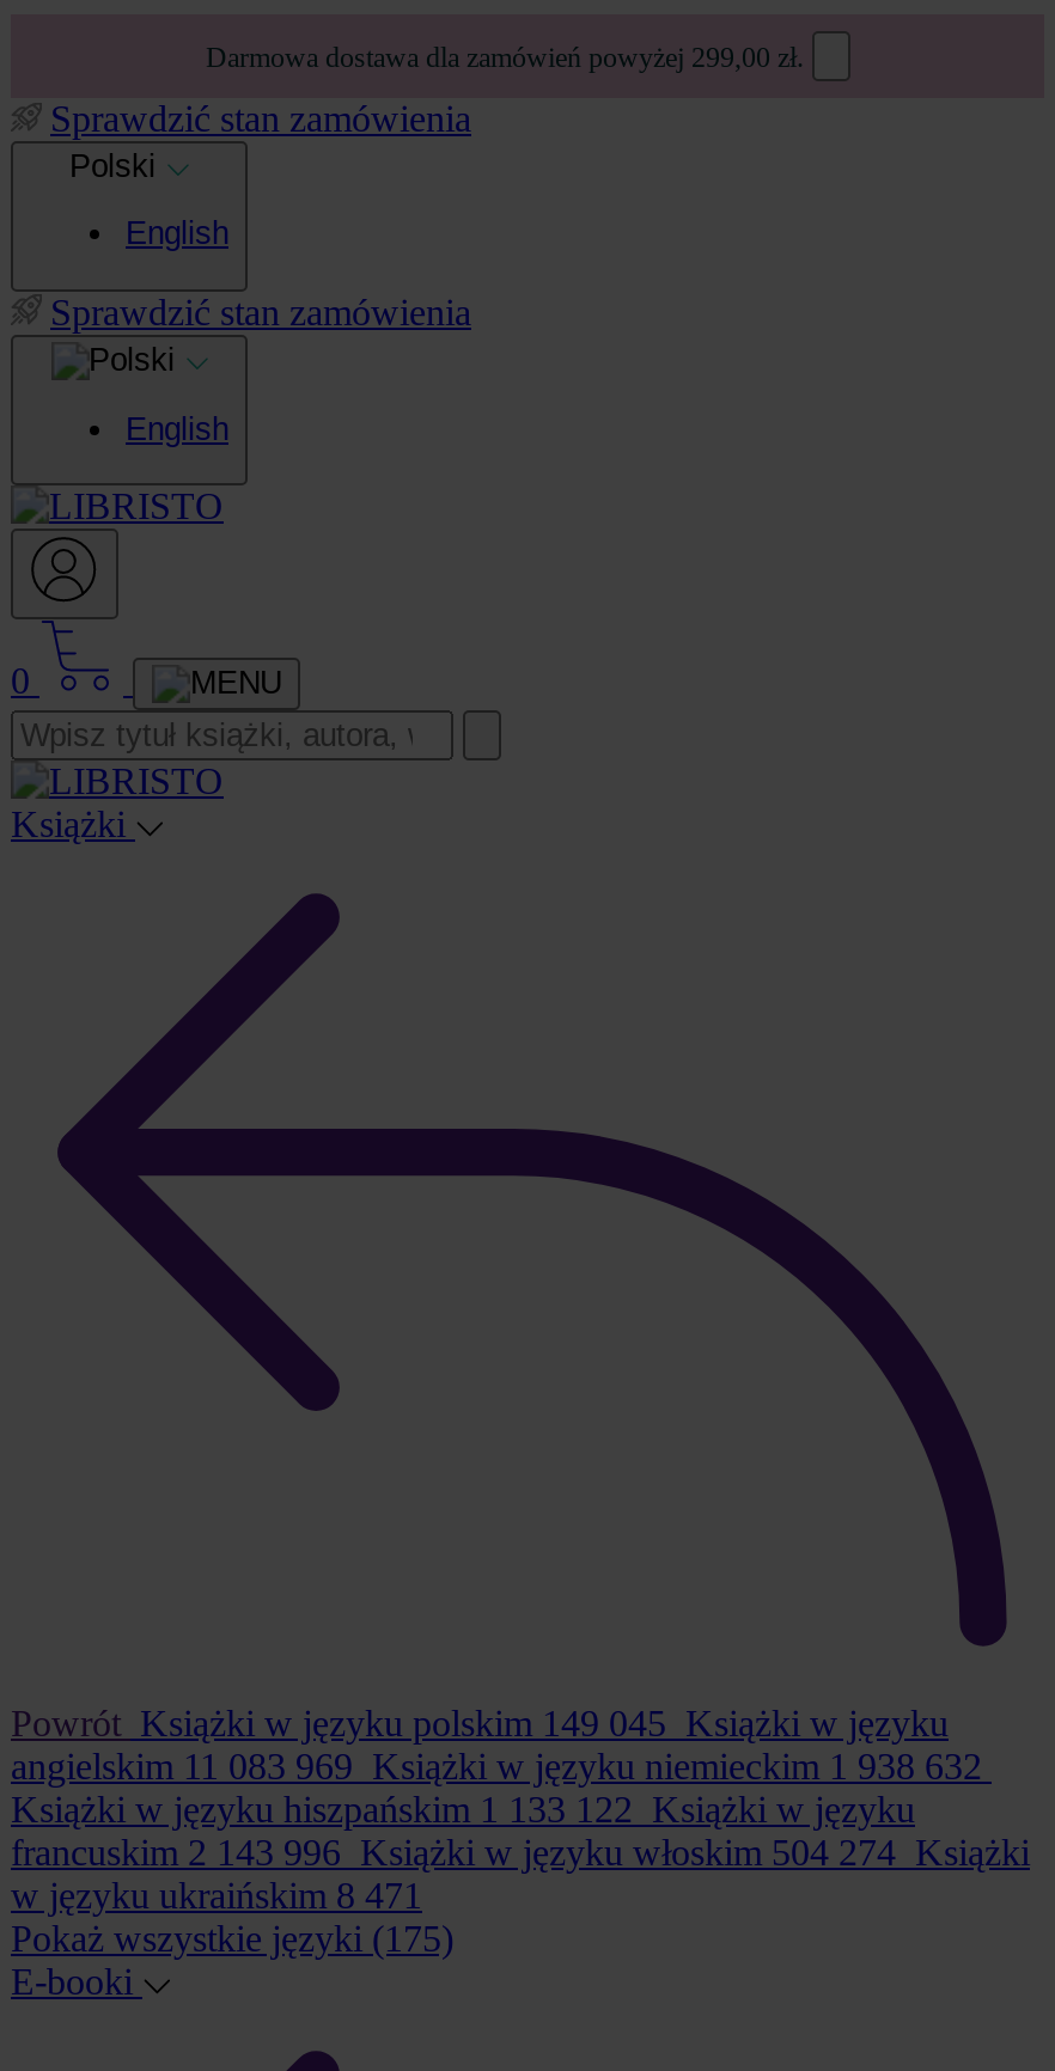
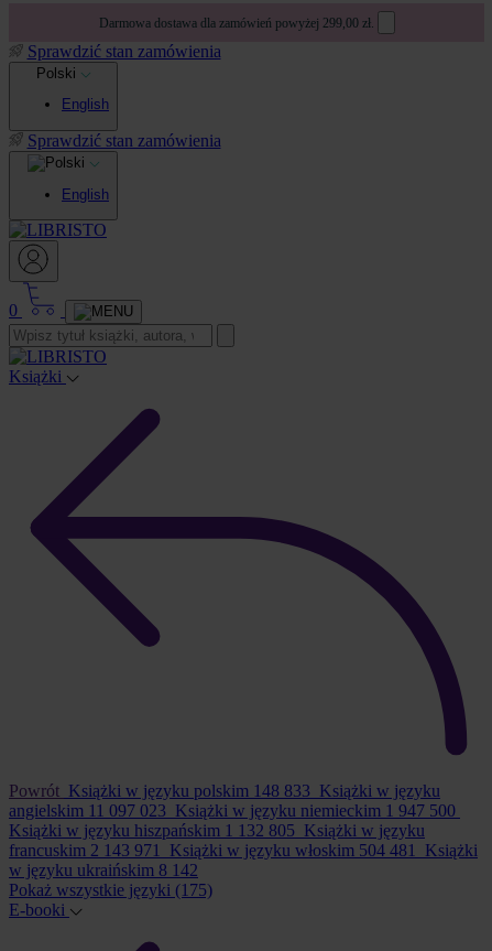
[11,1702,949,1743] Powrót Książki w języku polskim 149 045 Książki w języku -> [9,781,440,800] Powrót Książki w języku polskim 148 833 Książki w języku
[11,1745,982,1786] angielskim 11 083 969 Książki w języku niemieckim 1 938 632 -> [9,801,456,820] angielskim 11 097 023 Książki w języku niemieckim 1 947 500
[11,1788,915,1829] Książki w języku hiszpańskim 1 133 122 Książki w języku -> [9,821,425,839] Książki w języku hiszpańskim 1 132 805 Książki w języku
[11,1831,1030,1872] francuskim 2 143 996 Książki w języku włoskim 504 274 Książki -> [9,841,478,859] francuskim 2 143 971 Książki w języku włoskim 504 481 Książki
[11,1874,422,1915] w języku ukraińskim 8 471 -> [9,860,198,879] w języku ukraińskim 8 142

